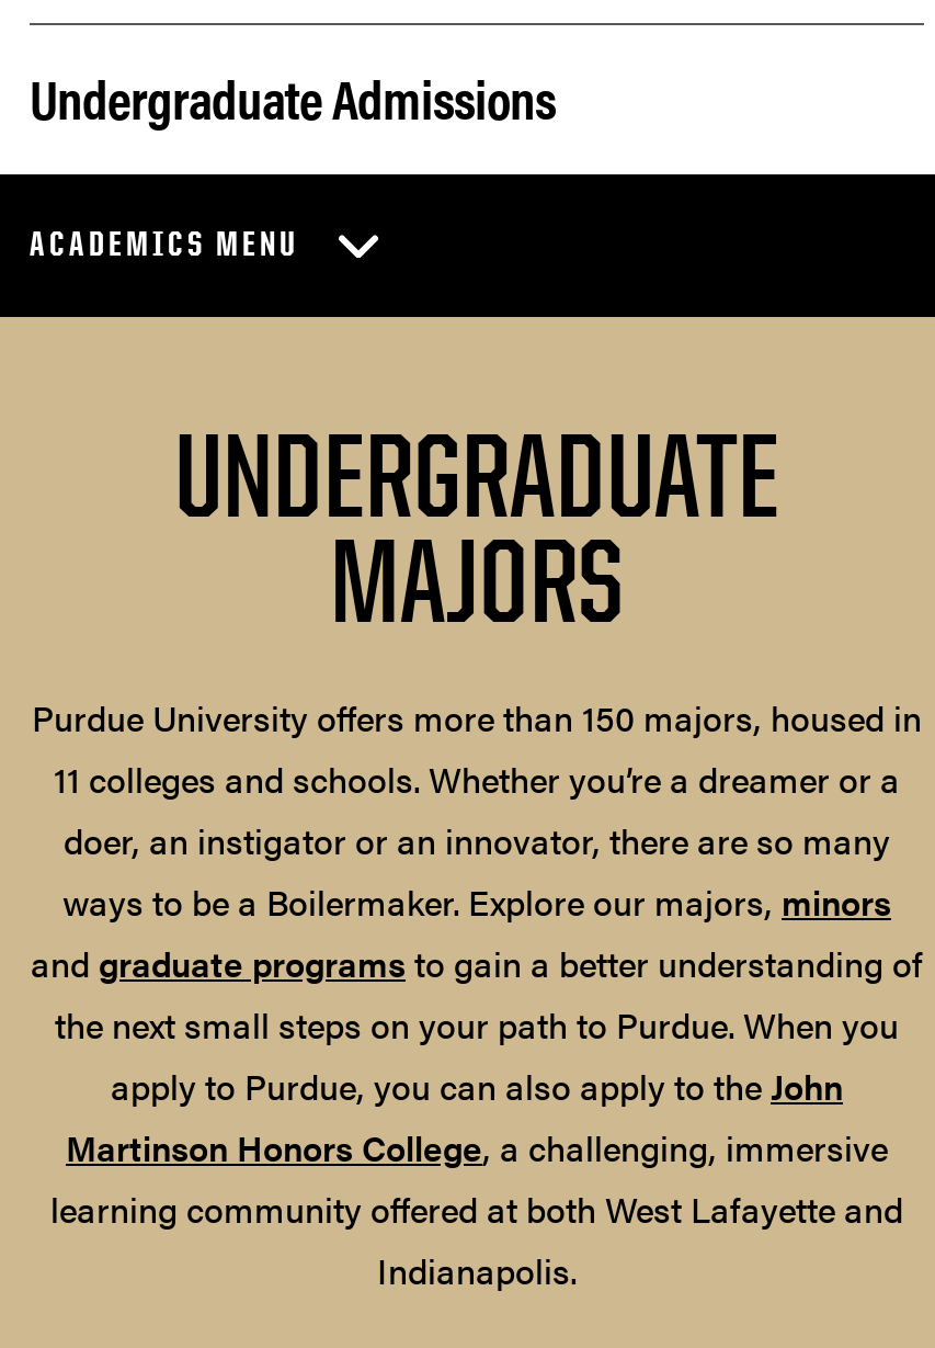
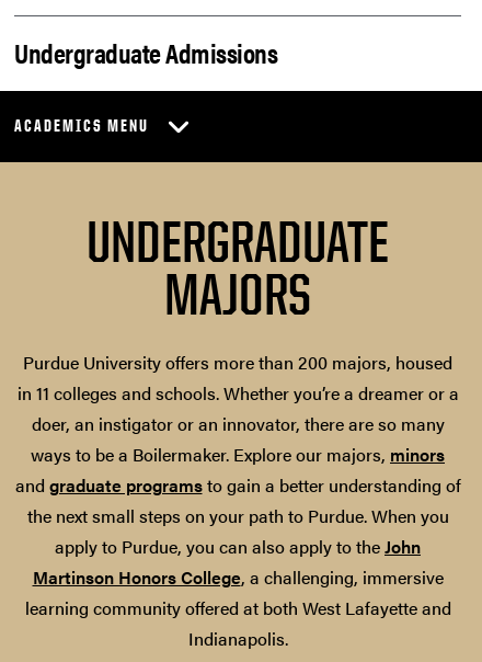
[32,693,922,804] Purdue University offers more than 150 majors, housed in | 11 colleges and schools. Whether you’re a dreamer or a -> [17,350,458,406] Purdue University offers more than 200 majors, housed | in 11 colleges and schools. Whether you’re a dreamer or a

